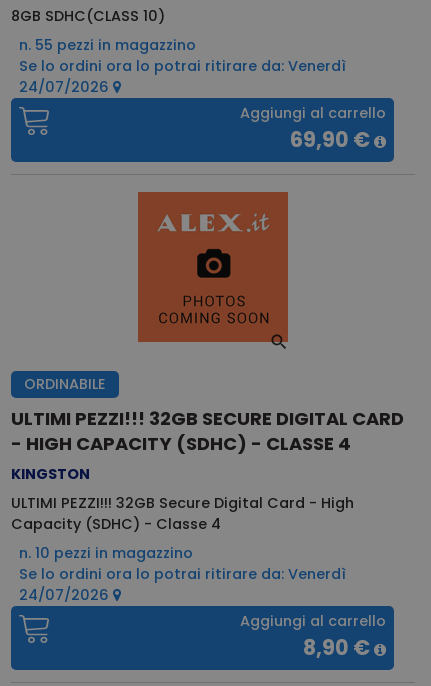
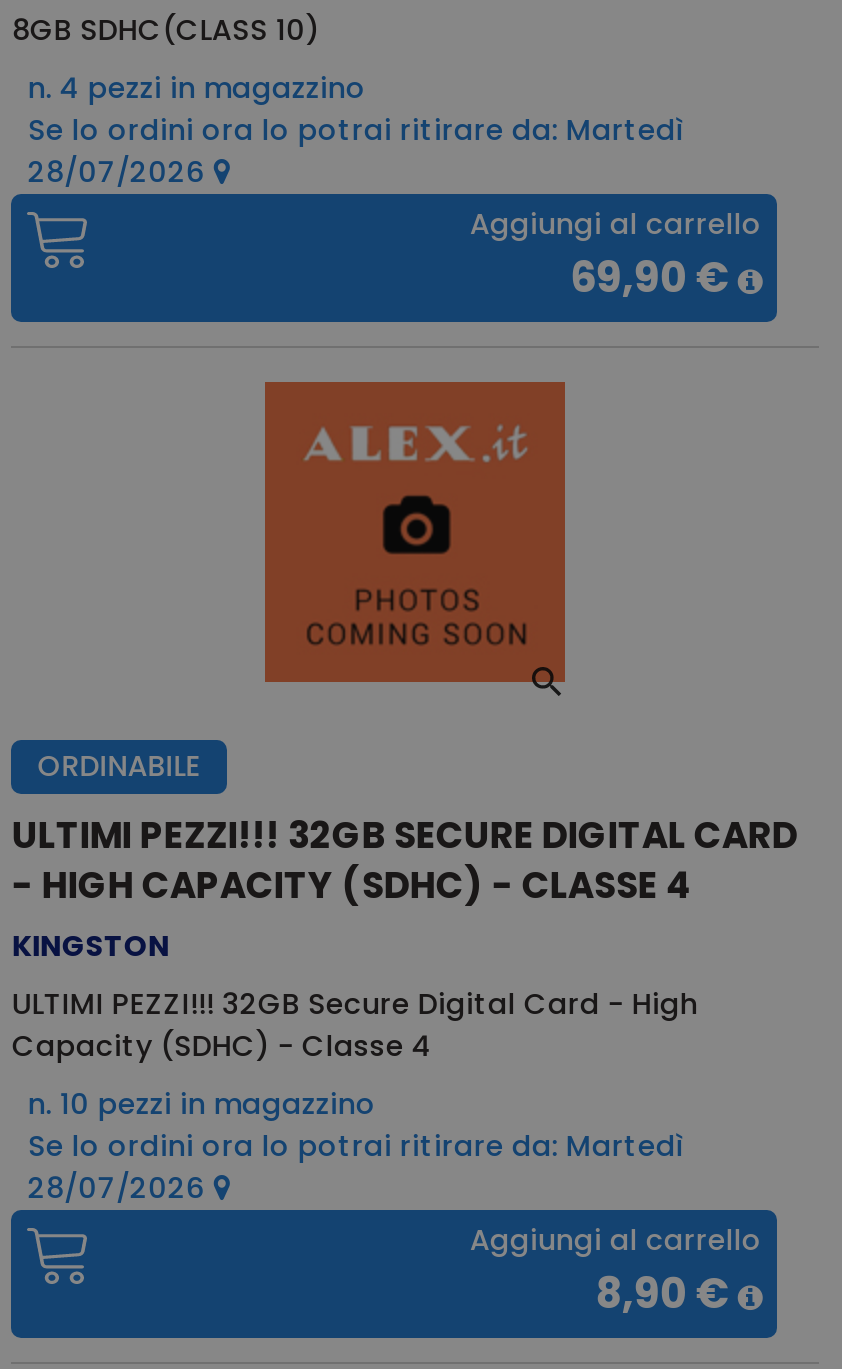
[19,35,196,55] n. 55 pezzi in magazzino -> [28,69,366,109] n. 4 pezzi in magazzino
[19,56,346,76] Se lo ordini ora lo potrai ritirare da: Venerdì -> [28,111,686,151] Se lo ordini ora lo potrai ritirare da: Martedì
[19,77,113,97] 24/07/2026 -> [28,153,214,193] 28/07/2026
[19,564,346,584] Se lo ordini ora lo potrai ritirare da: Venerdì -> [28,1126,686,1166] Se lo ordini ora lo potrai ritirare da: Martedì
[19,585,113,605] 24/07/2026 -> [28,1168,214,1208] 28/07/2026

